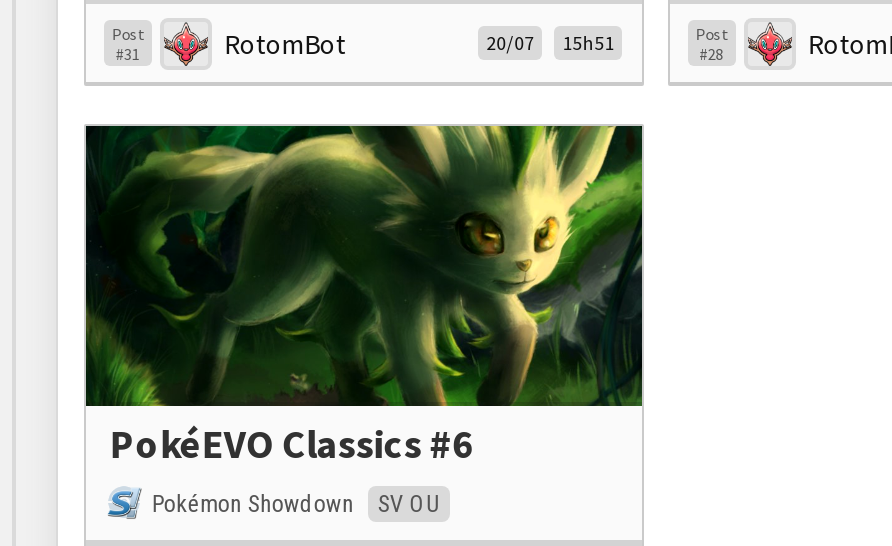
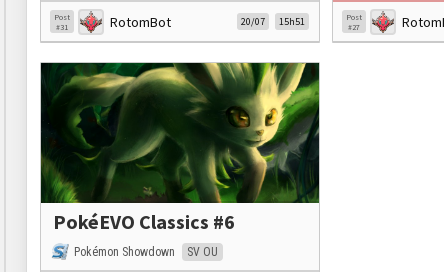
[700,43,724,63] #28 -> [348,22,360,32] #27

